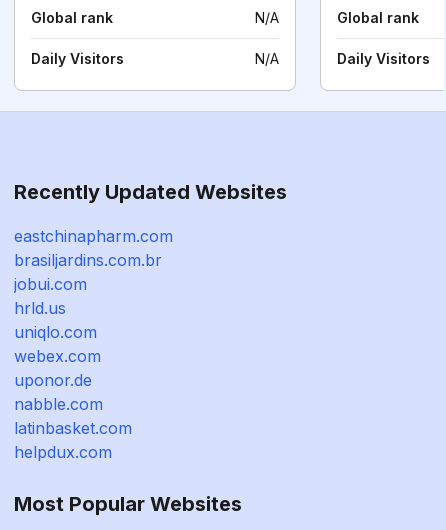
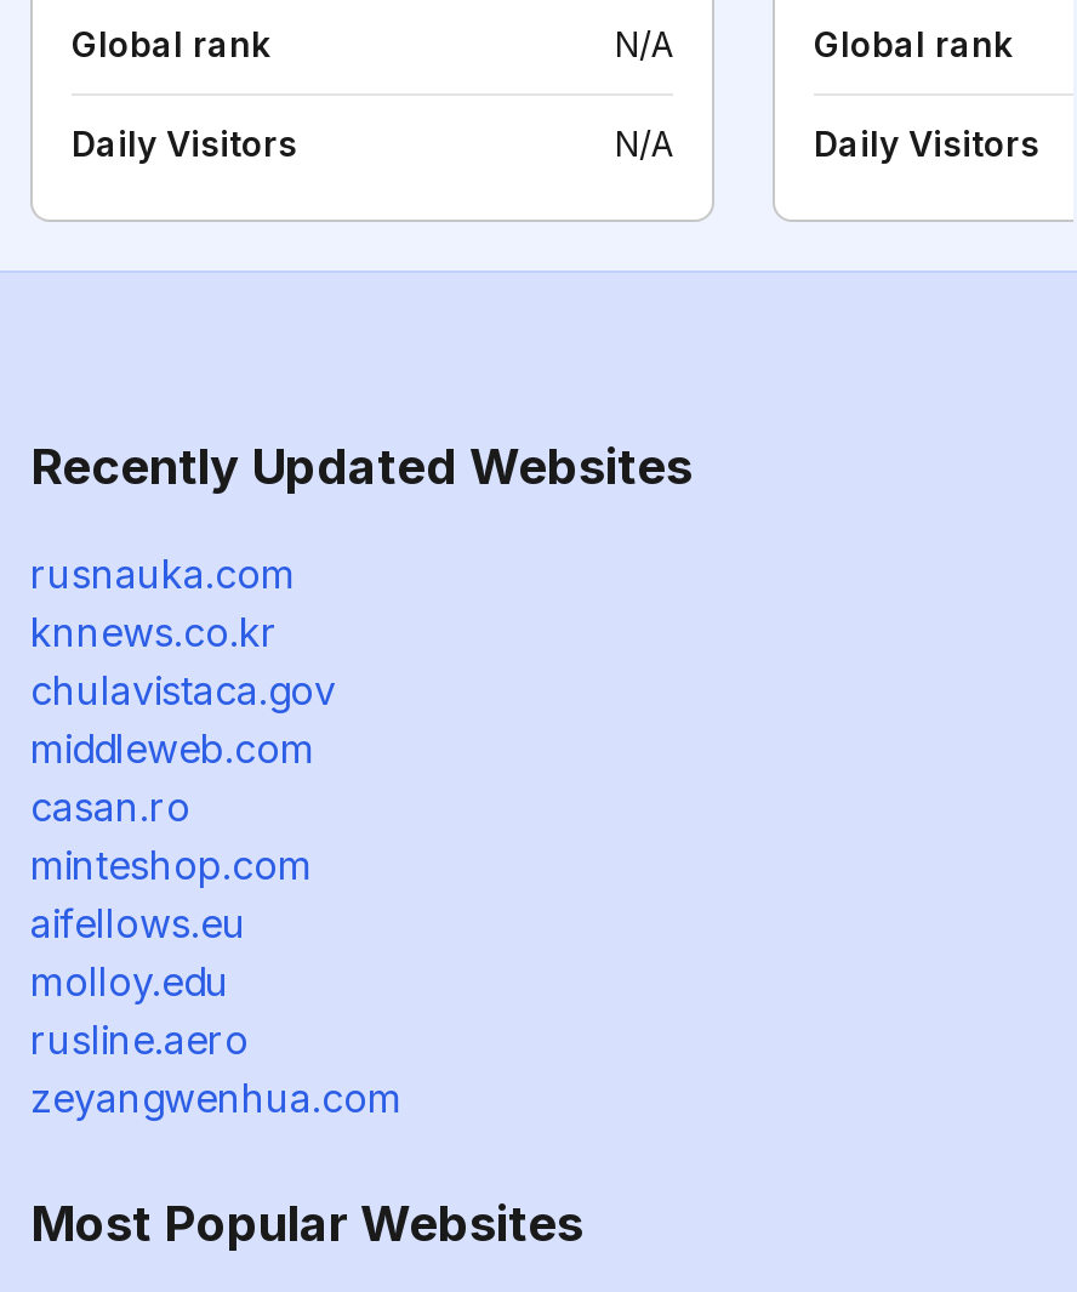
[14,226,173,462] eastchinapharm.com | brasiljardins.com.br | jobui.com | hrld.us | uniqlo.com | webex.com | uponor.de | nabble.com | latinbasket.com | helpdux.com -> [30,550,401,1122] rusnauka.com | knnews.co.kr | chulavistaca.gov | middleweb.com | casan.ro | minteshop.com | aifellows.eu | molloy.edu | rusline.aero | zeyangwenhua.com

